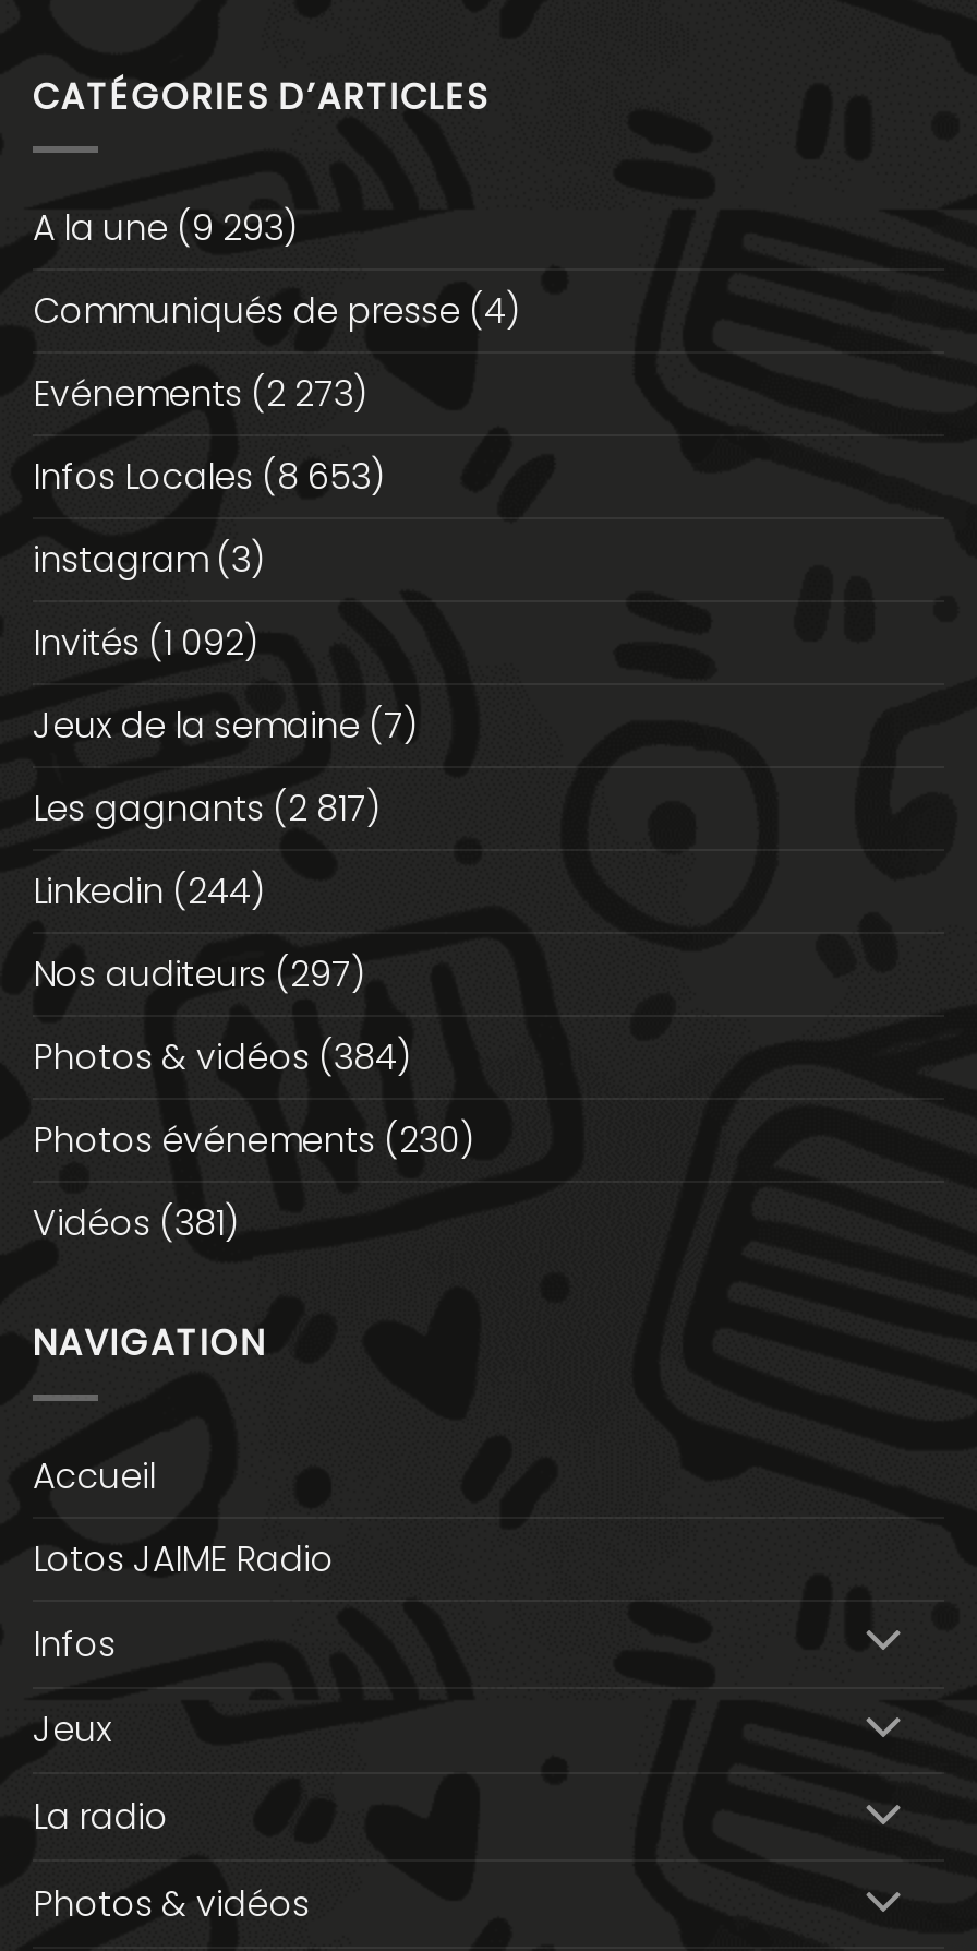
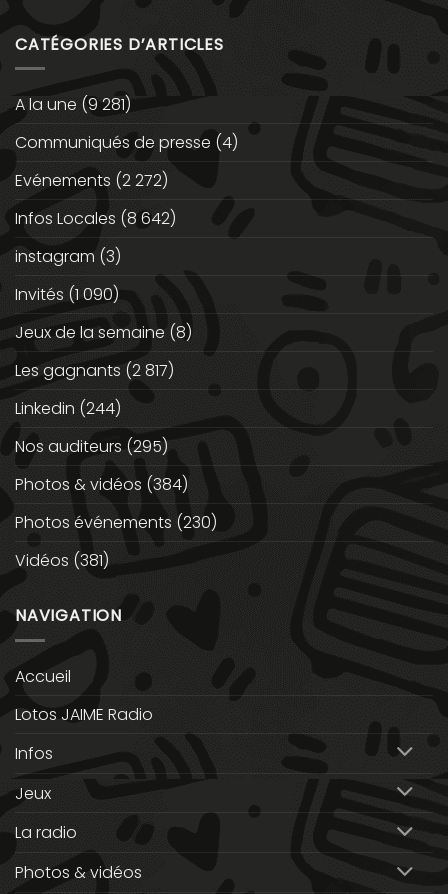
[33,204,297,254] A la une (9 293) -> [15,93,131,116] A la une (9 281)
[33,369,366,420] Evénements (2 273) -> [15,169,168,192] Evénements (2 272)
[33,452,384,503] Infos Locales (8 653) -> [15,207,176,230] Infos Locales (8 642)
[33,618,257,668] Invités (1 092) -> [15,283,119,306] Invités (1 090)
[33,701,417,751] Jeux de la semaine (7) -> [15,321,192,344] Jeux de la semaine (8)
[33,950,364,1000] Nos auditeurs (297) -> [15,435,168,458] Nos auditeurs (295)

